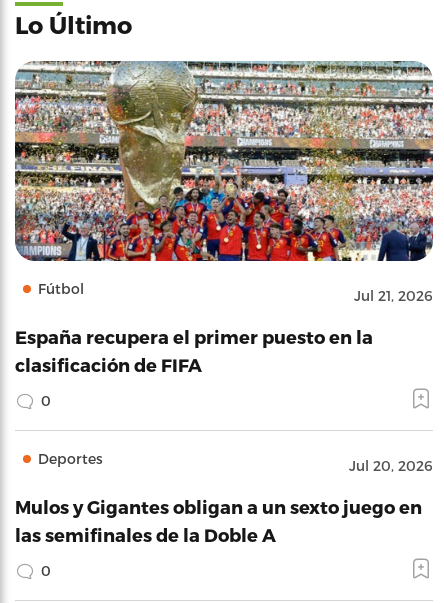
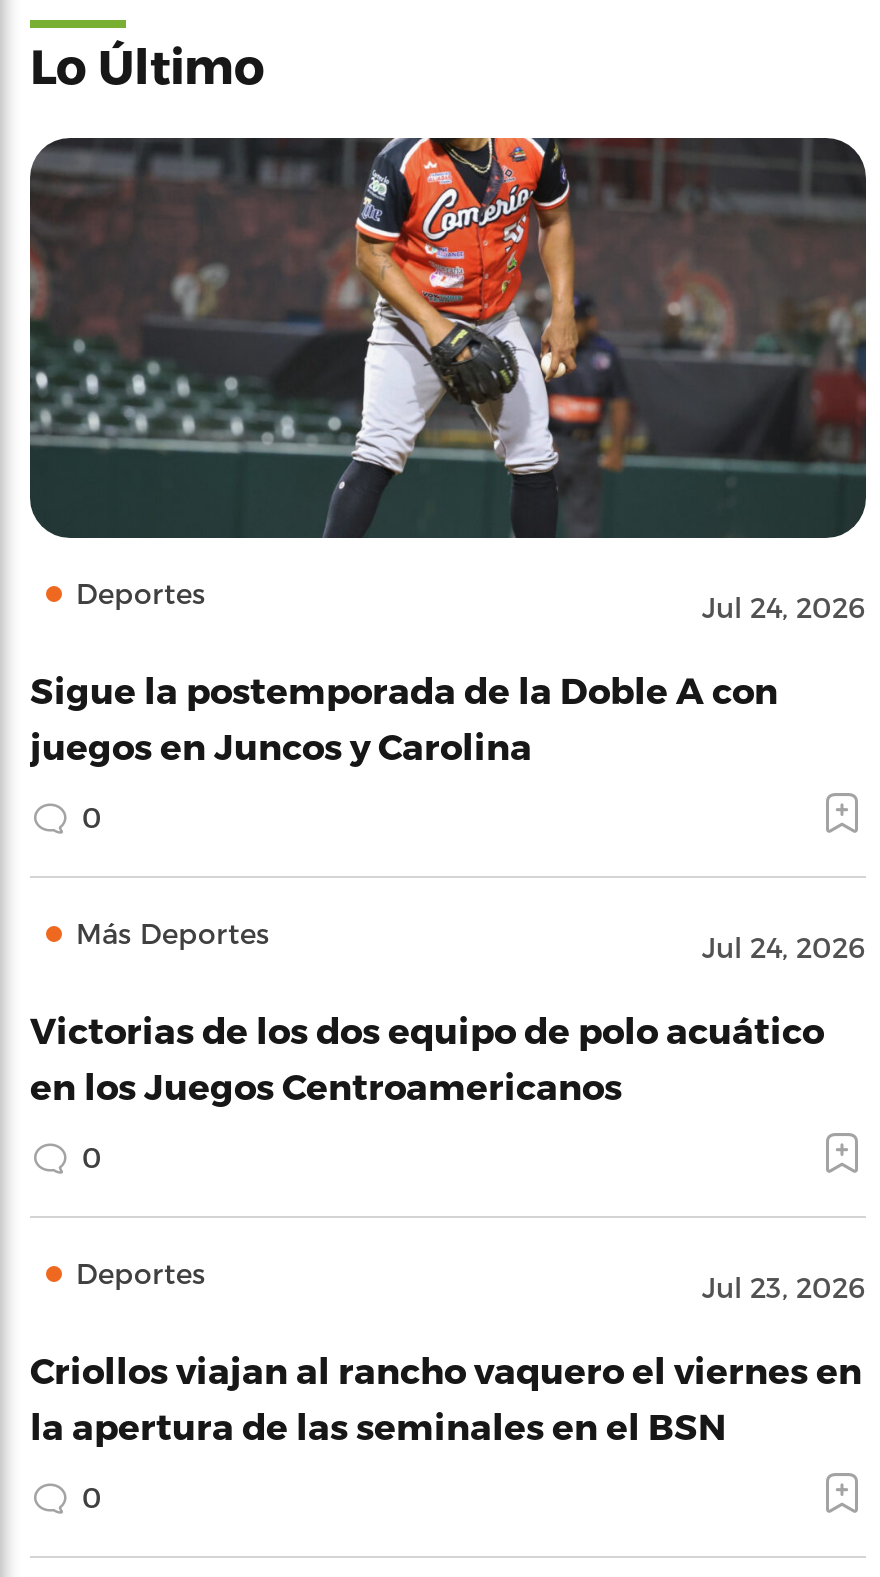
[14,60,434,375] [image] | Fútbol | Jul 21, 2026 | España recupera el primer puesto en la | clasificación de FIFA -> [28,136,868,1106] [image] | Deportes | Jul 24, 2026 | Sigue la postemporada de la Doble A con | juegos en Juncos y Carolina | 0 | Más Deportes | Jul 24, 2026 | Victorias de los dos equipo de polo acuático | en los Juegos Centroamericanos
[349,457,433,474] Jul 20, 2026 -> [702,1270,866,1304] Jul 23, 2026
[15,496,422,545] Mulos y Gigantes obligan a un sexto juego en | las semifinales de la Doble A -> [30,1348,862,1446] Criollos viajan al rancho vaquero el viernes en | la apertura de las seminales en el BSN

